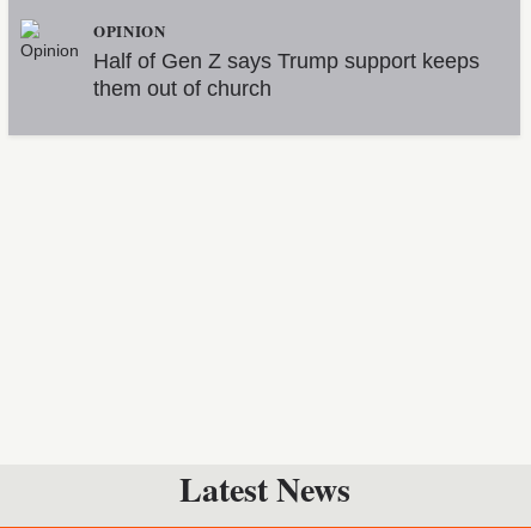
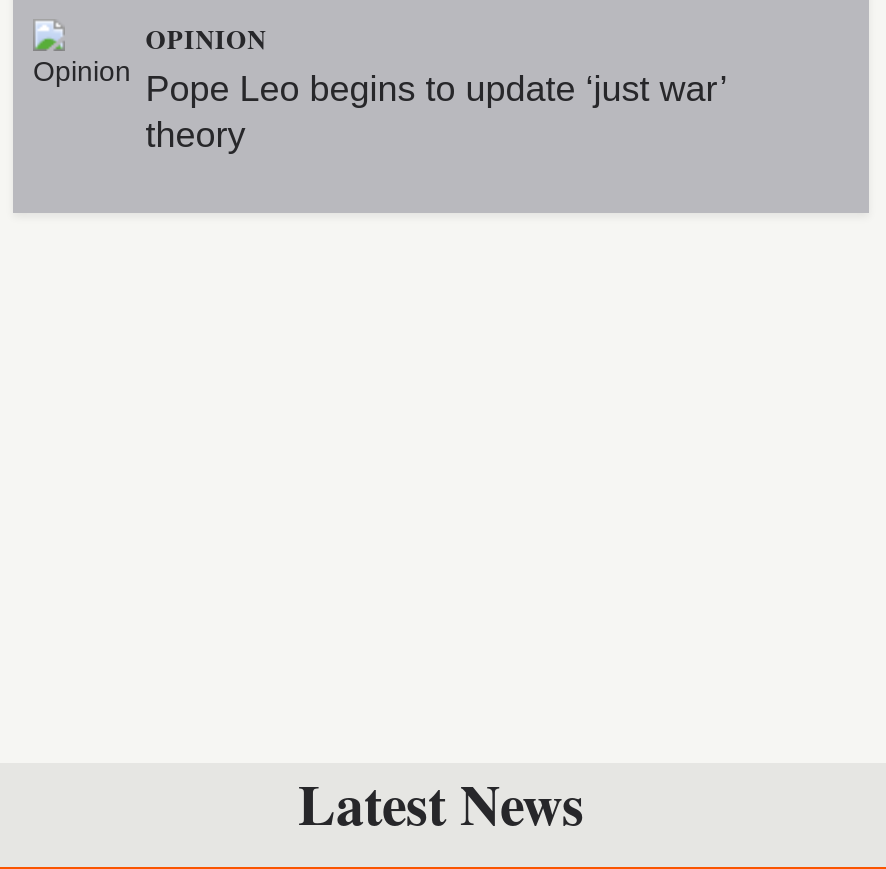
[94,49,480,100] Half of Gen Z says Trump support keeps | them out of church -> [145,68,725,154] Pope Leo begins to update ‘just war’ | theory

